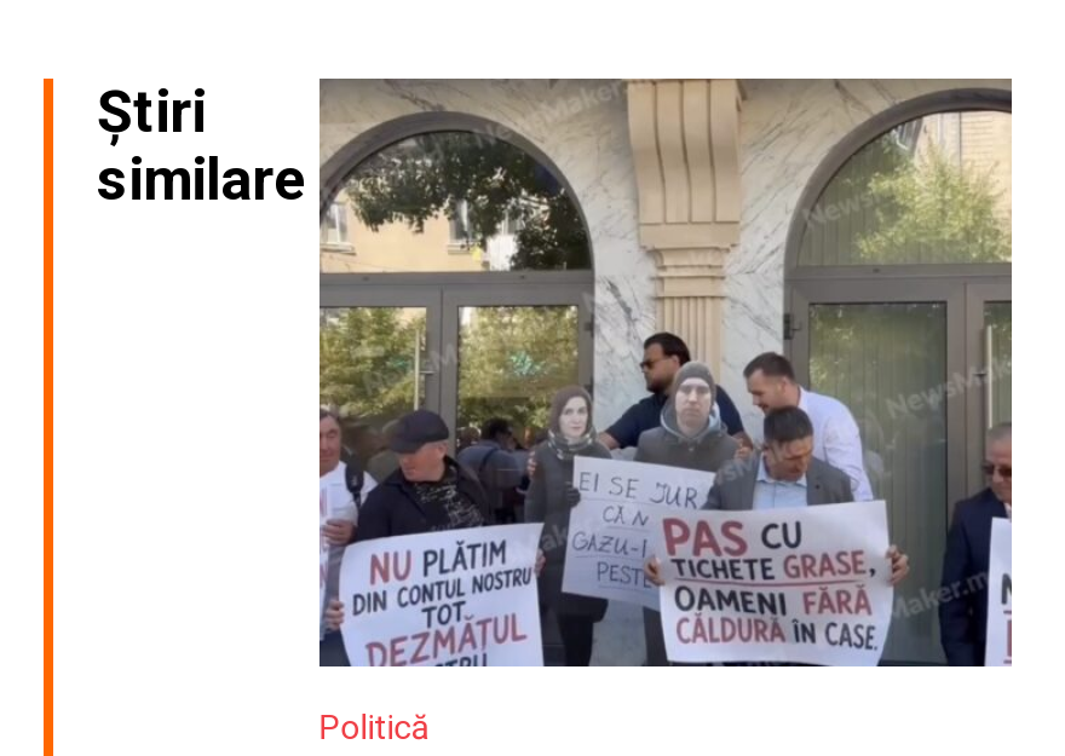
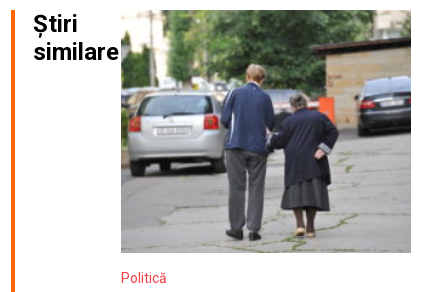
[310,76,1014,669] [image] -> [120,9,412,254] [image]

